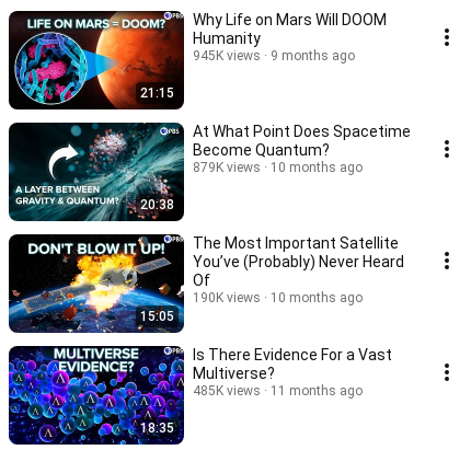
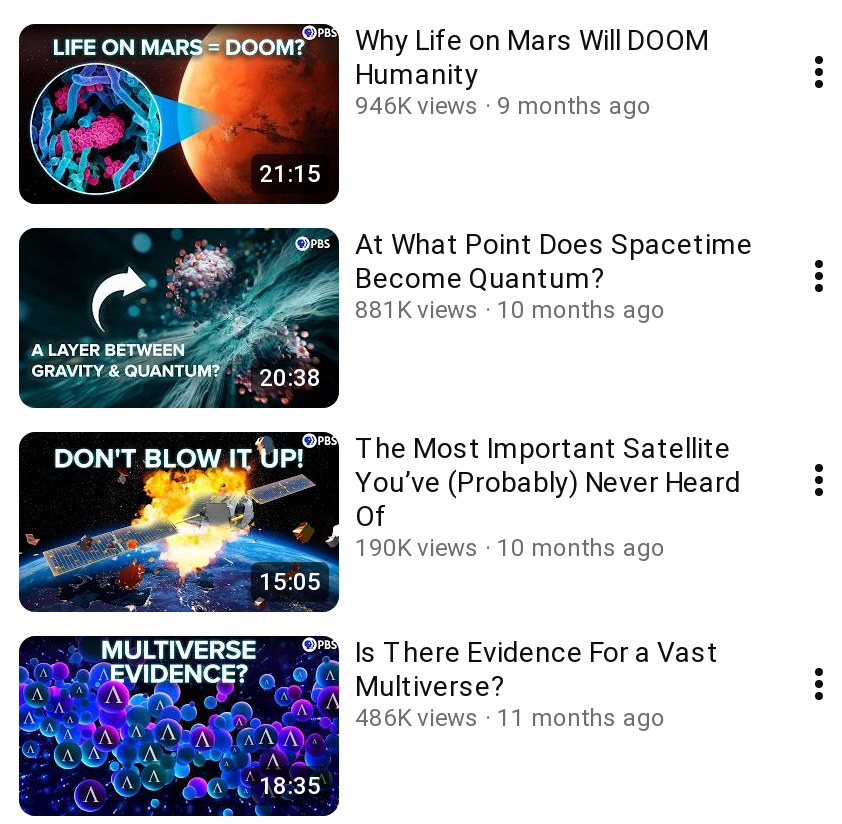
[193,48,355,64] 945K views 9 months ago -> [355,92,651,120] 946K views 9 months ago
[193,160,363,175] 879K views 10 months ago -> [355,296,665,324] 881K views 10 months ago
[193,383,363,399] 485K views 11 months ago -> [355,704,665,732] 486K views 11 months ago

